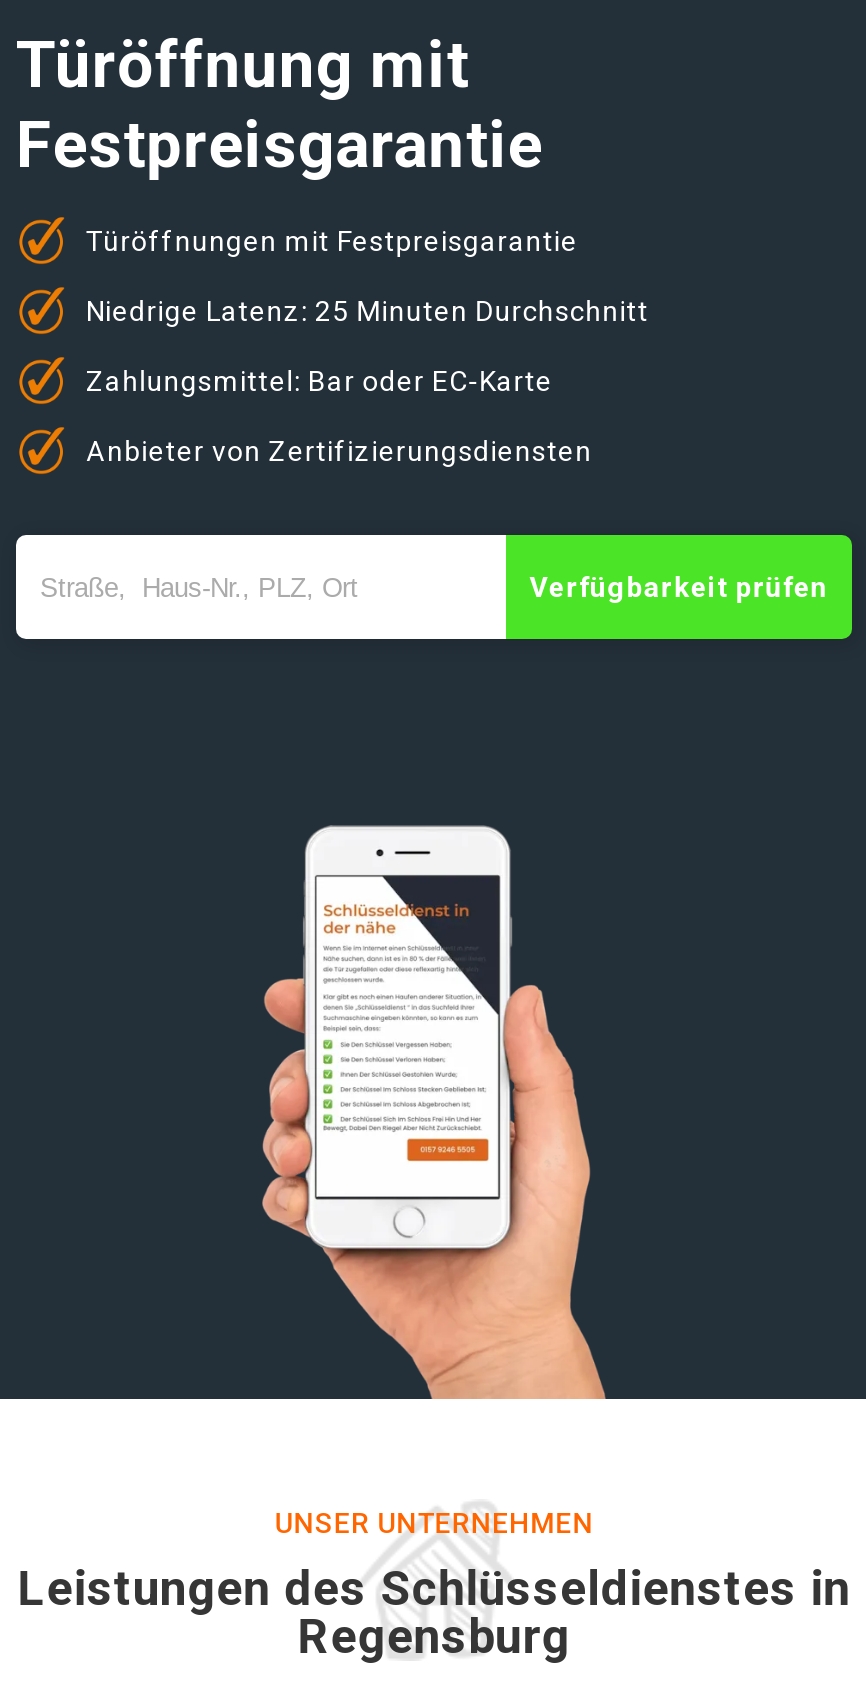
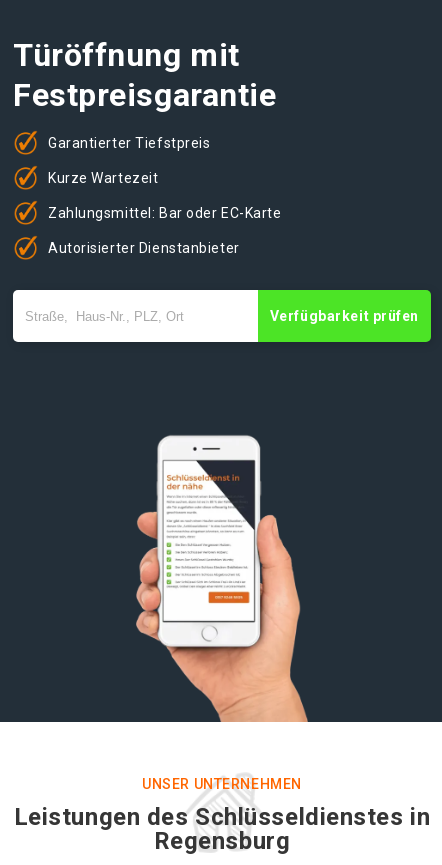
[86,224,578,256] Türöffnungen mit Festpreisgarantie -> [48,134,210,150] Garantierter Tiefstpreis
[86,294,649,326] Niedrige Latenz: 25 Minuten Durchschnitt -> [48,169,158,185] Kurze Wartezeit
[86,434,592,466] Anbieter von Zertifizierungsdiensten -> [48,239,240,255] Autorisierter Dienstanbieter

